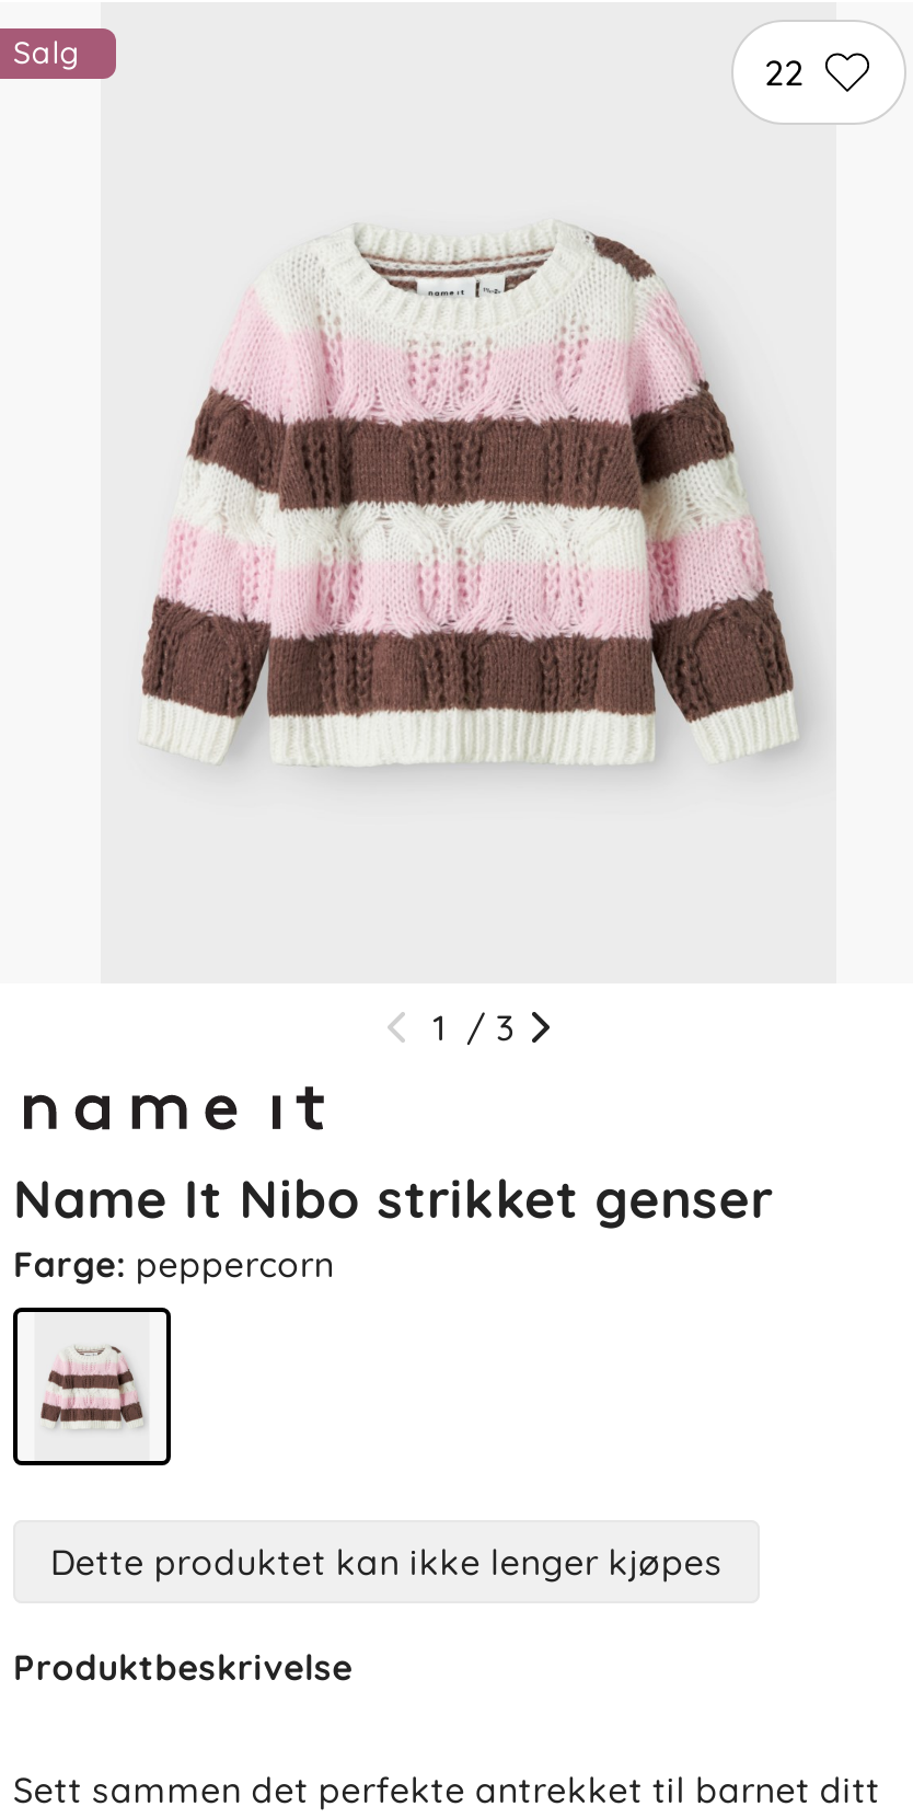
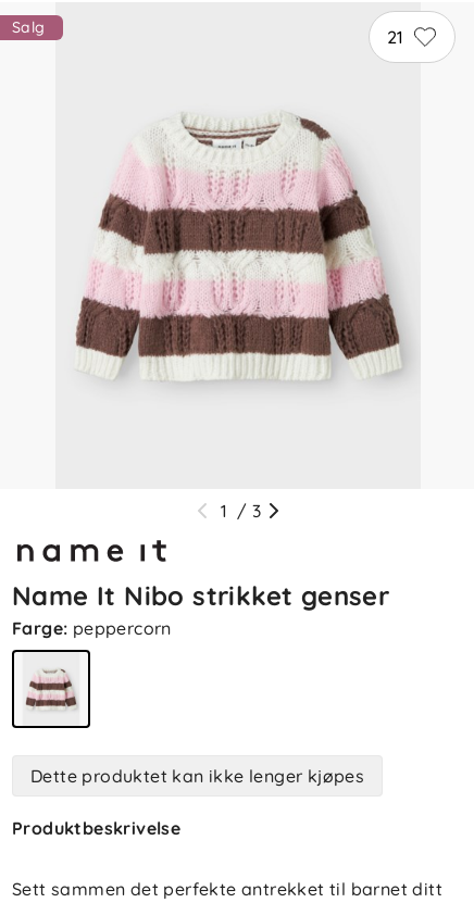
[764,50,804,94] 22 -> [386,26,403,48] 21

